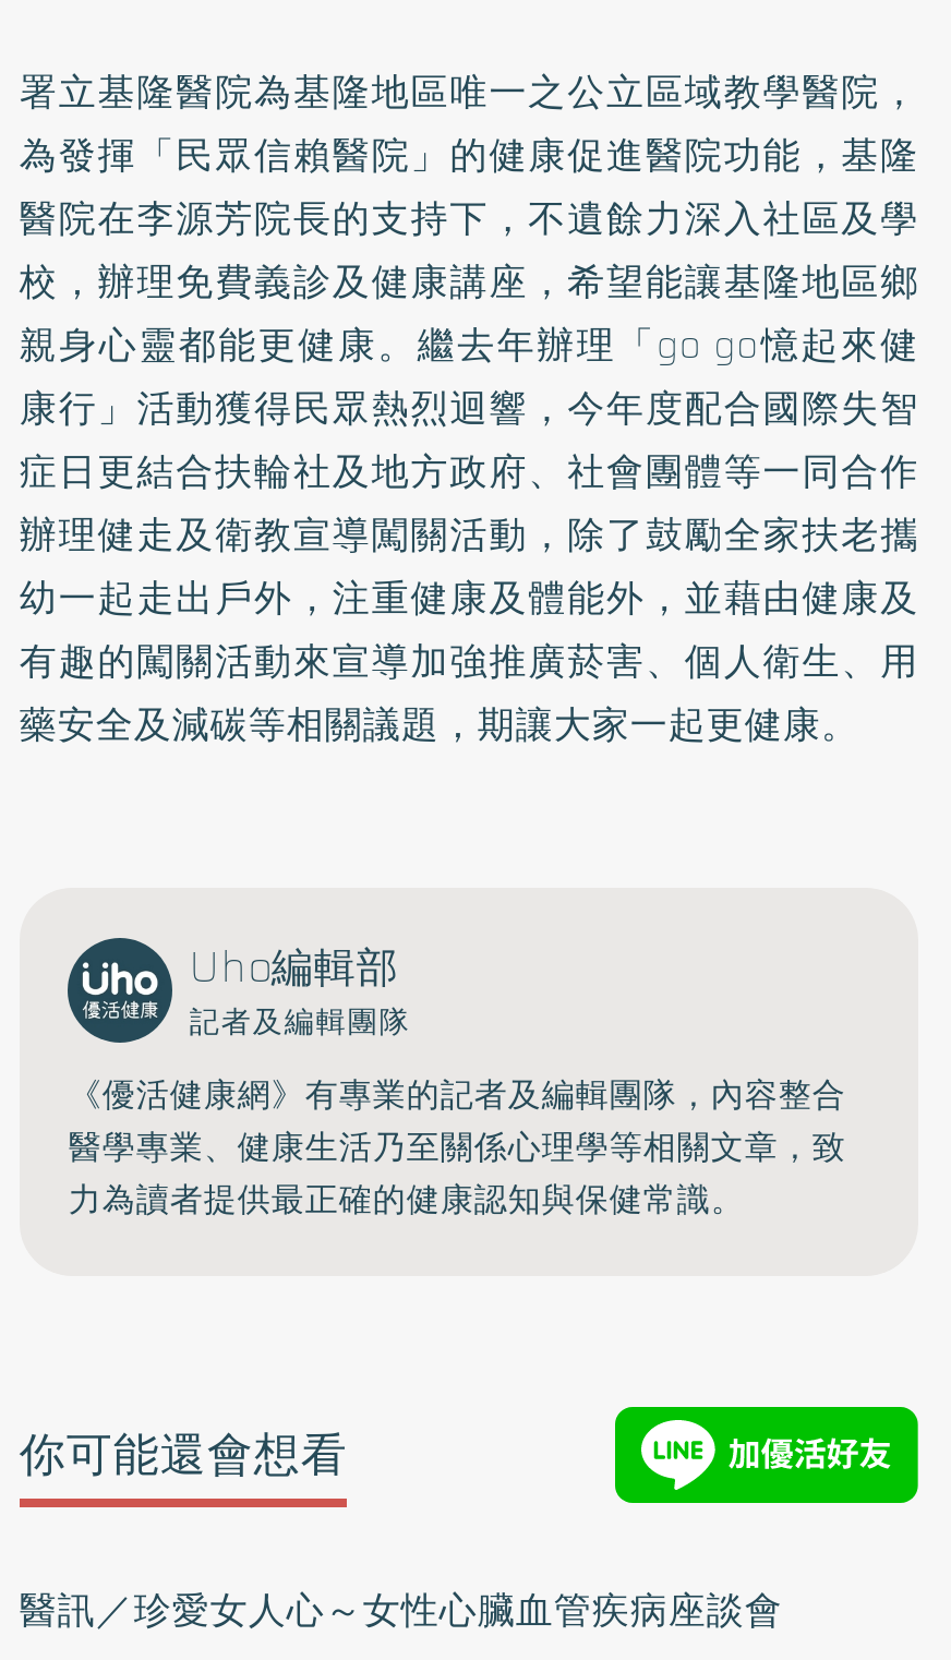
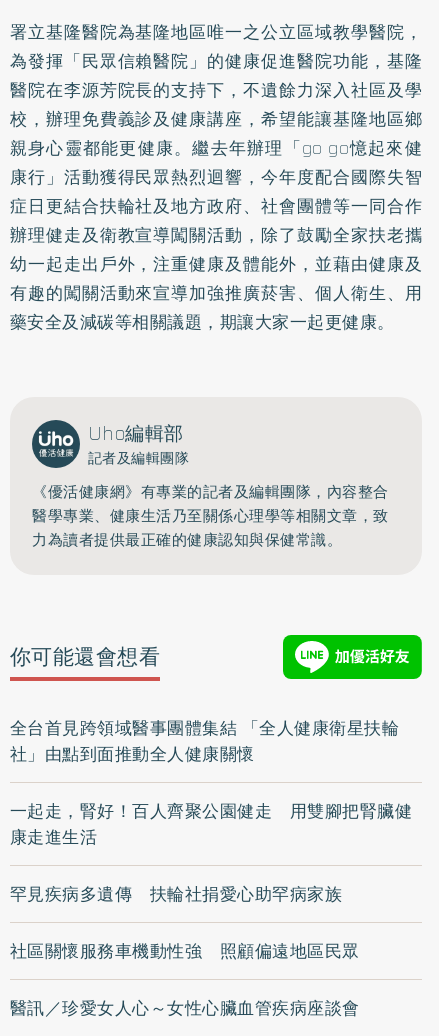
none -> [10,715,412,964] 全台首見跨領域醫事團體集結 「全人健康衛星扶輪 | 社」由點到面推動全人健康關懷 | 一起走，腎好！百人齊聚公園健走 用雙腳把腎臟健 | 康走進生活 | 罕見疾病多遺傳 扶輪社捐愛心助罕病家族 | 社區關懷服務車機動性強 照顧偏遠地區民眾

